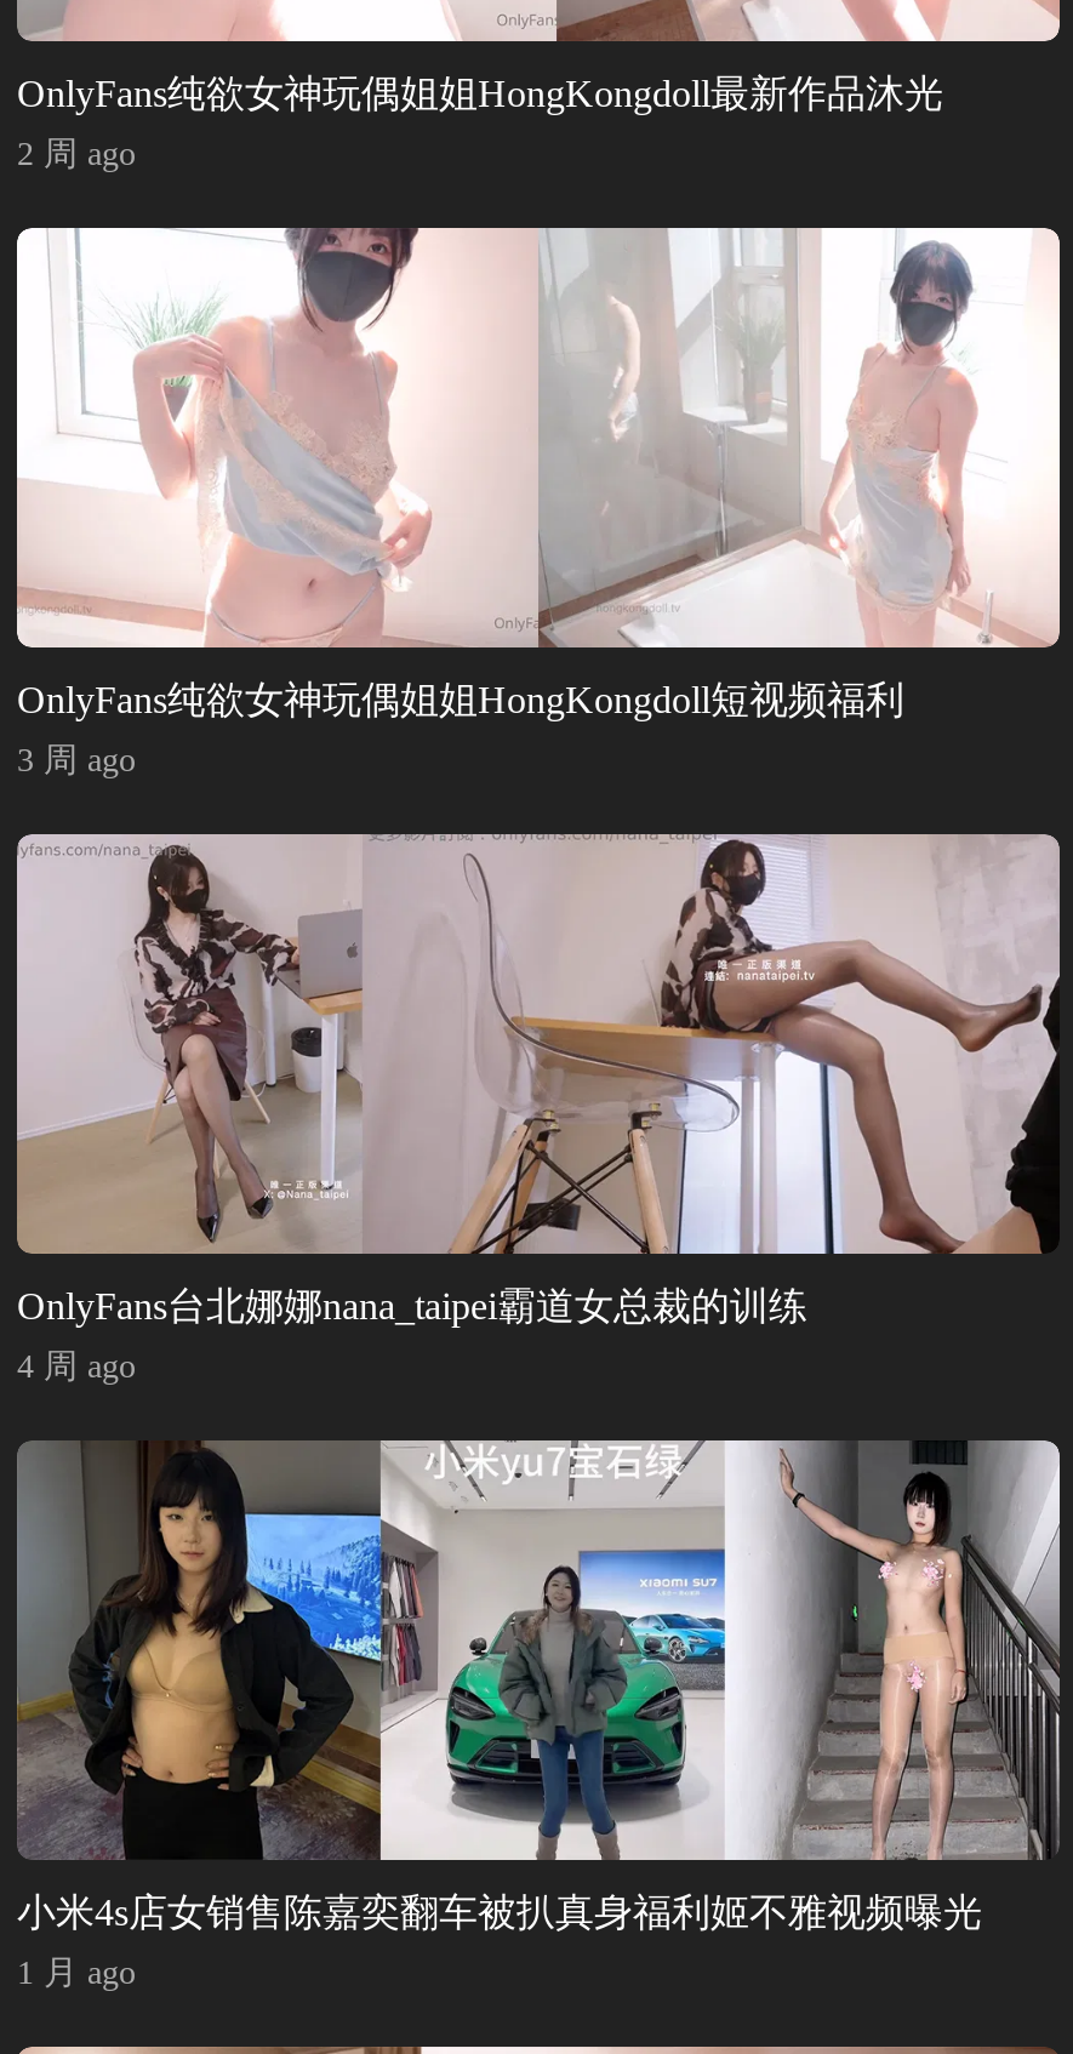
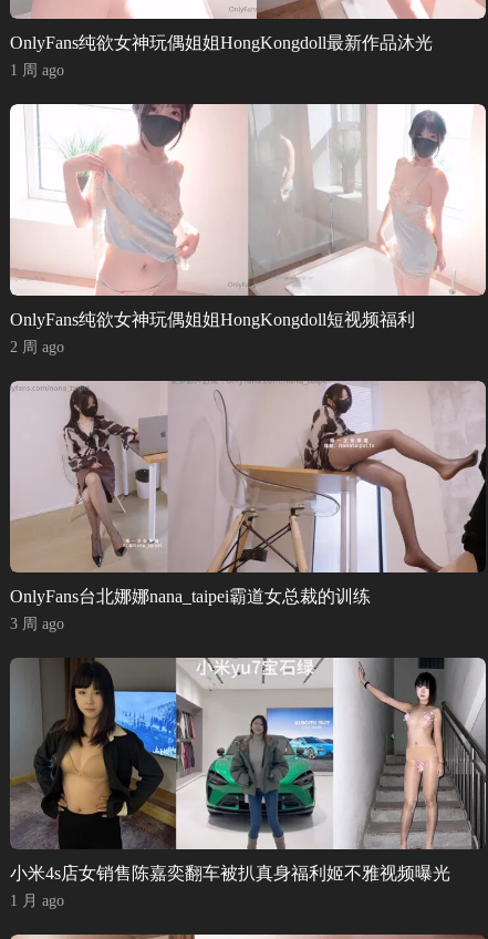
[17,135,136,172] 2 周 ago -> [10,62,64,78] 1 周 ago
[17,742,136,778] 3 周 ago -> [10,339,64,355] 2 周 ago
[17,1348,136,1384] 4 周 ago -> [10,616,64,633] 3 周 ago

